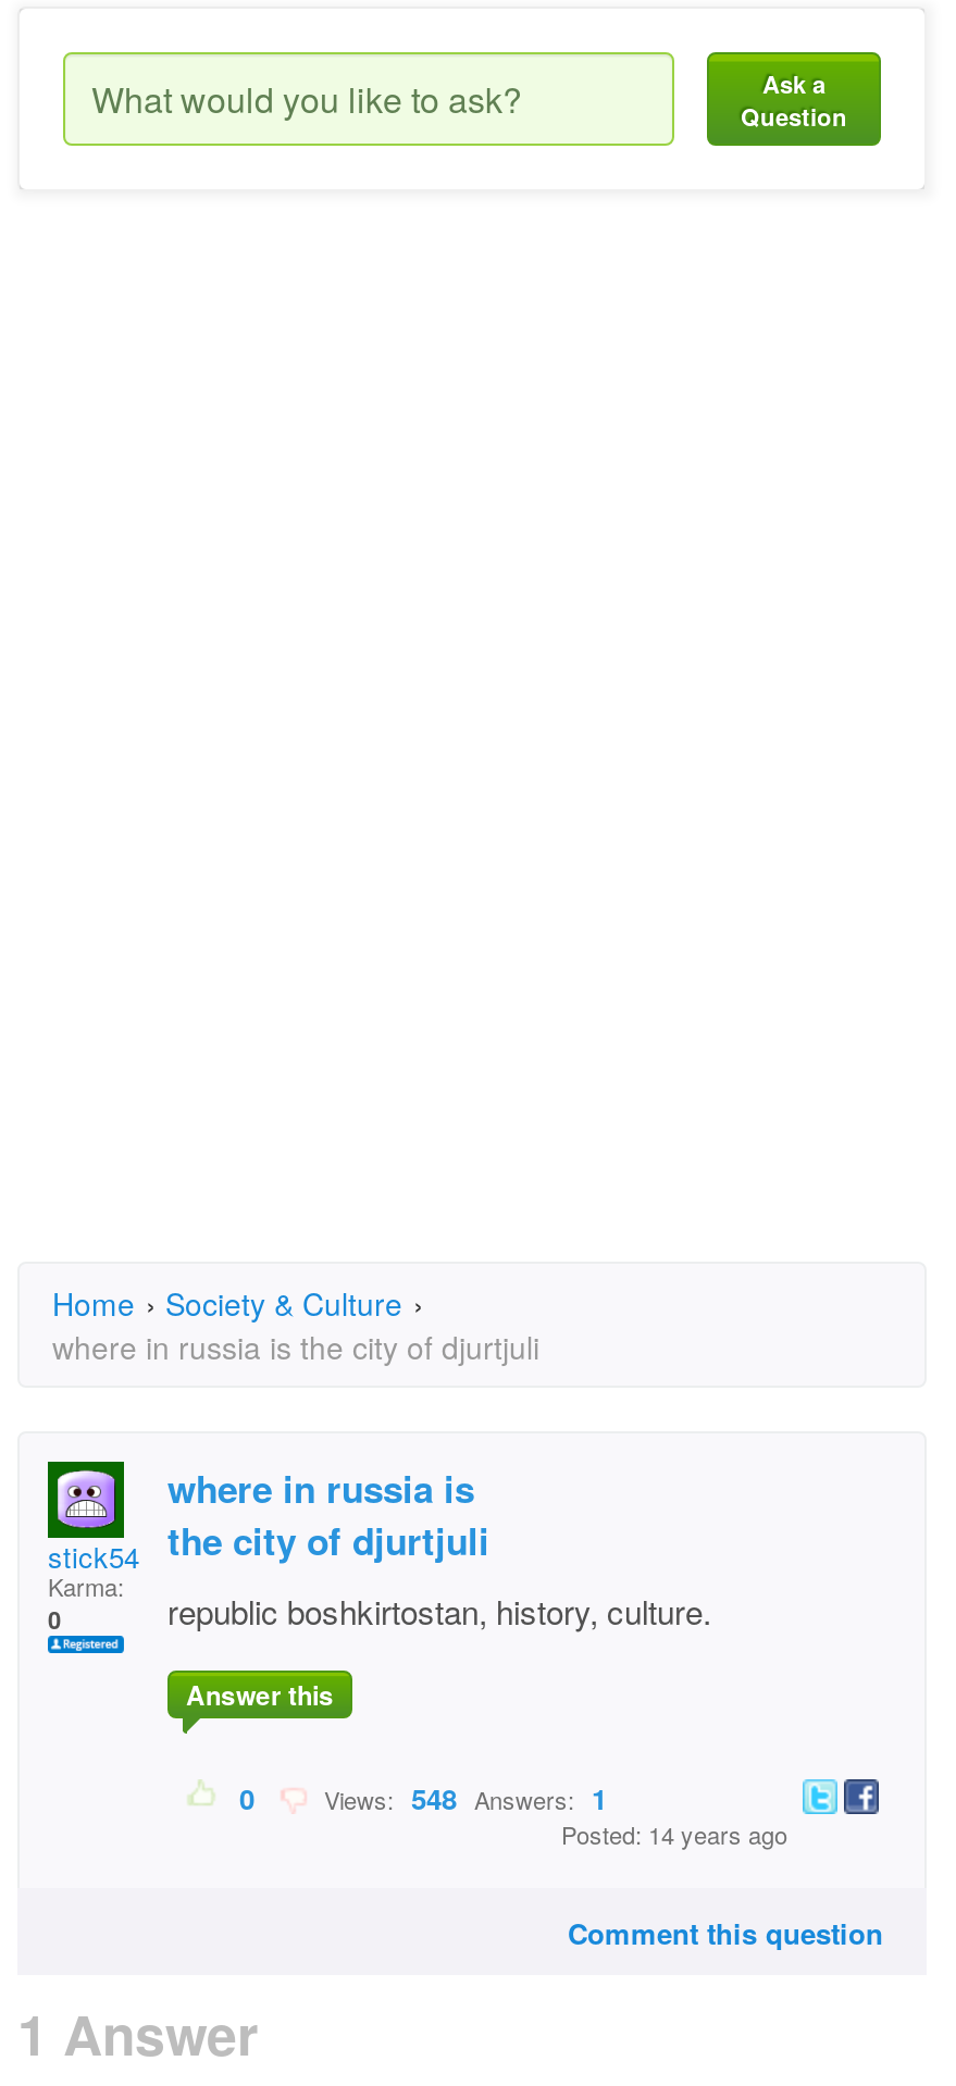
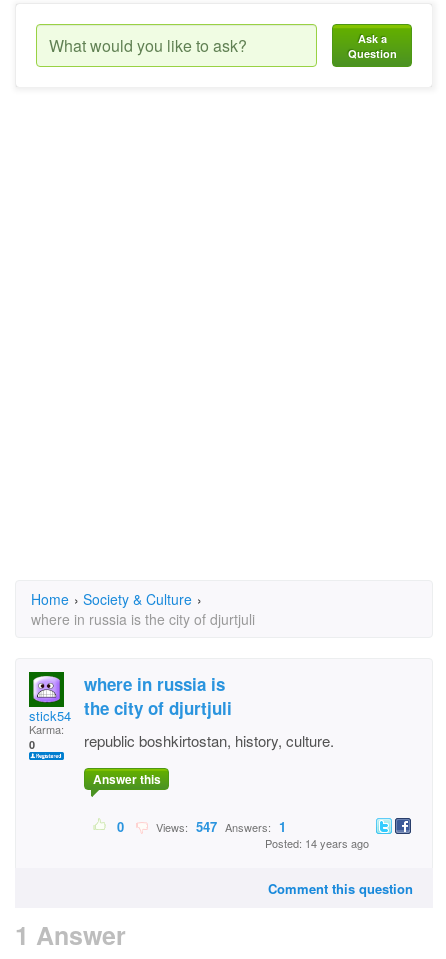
[311,1777,607,1819] Views: 548 Answers: 1 -> [150,817,286,836] Views: 547 Answers: 1

